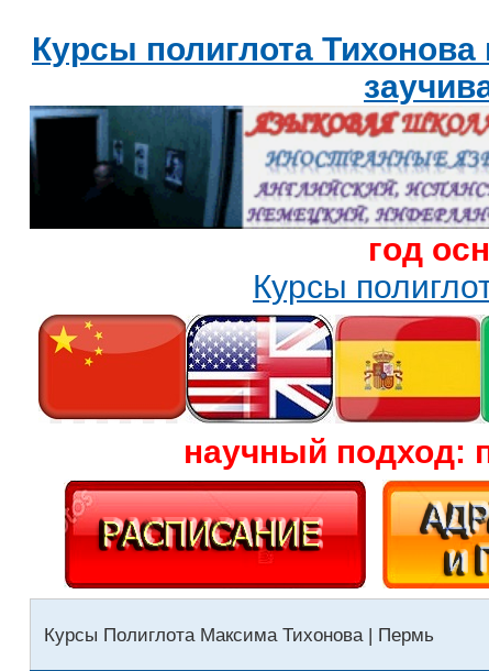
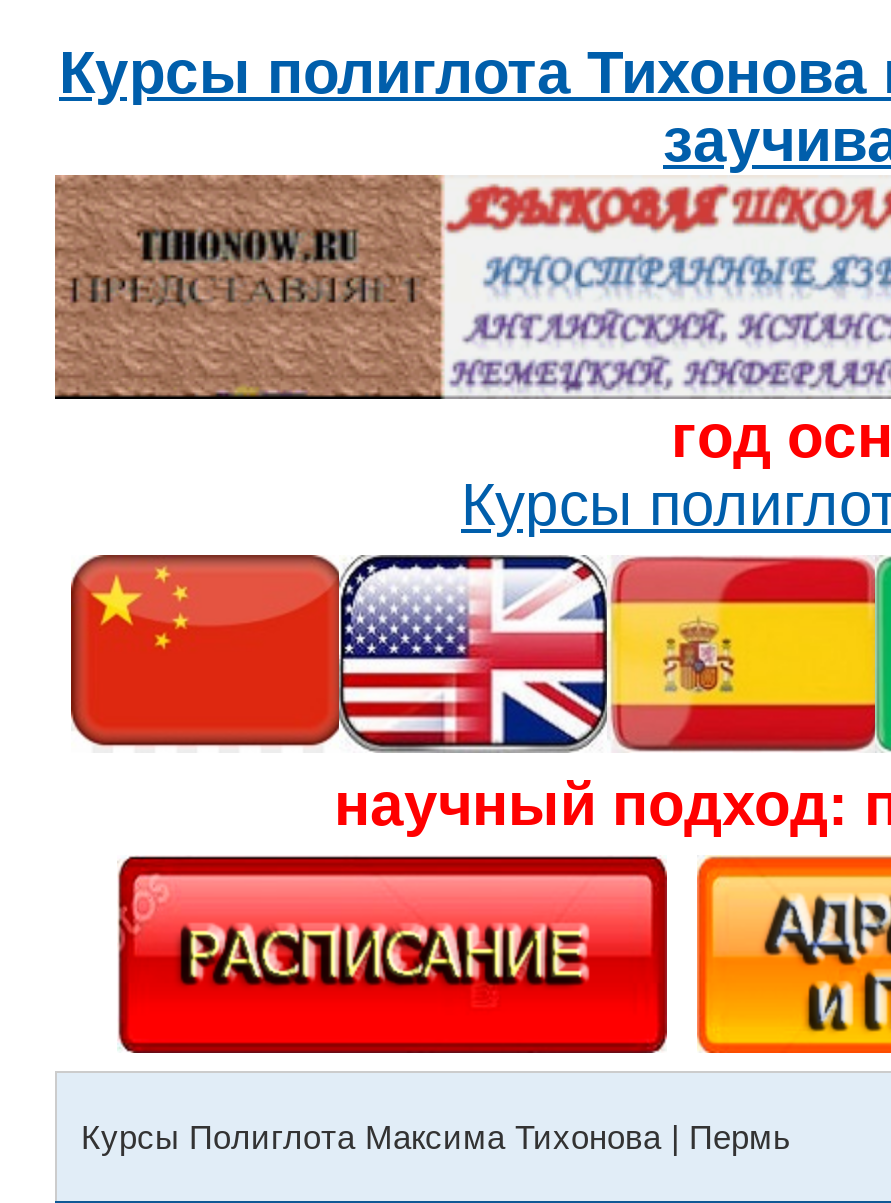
[29,105,244,229] [image] -> [53,173,445,399] [image]

